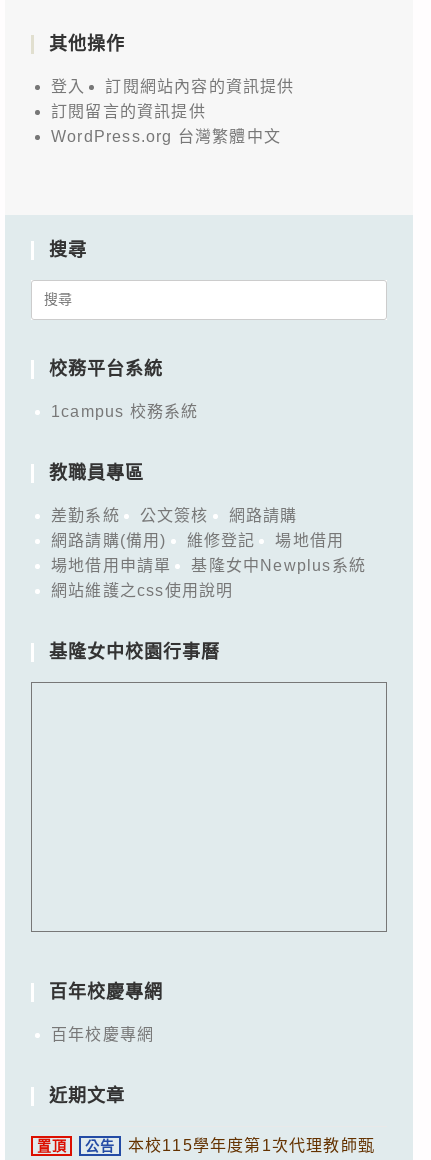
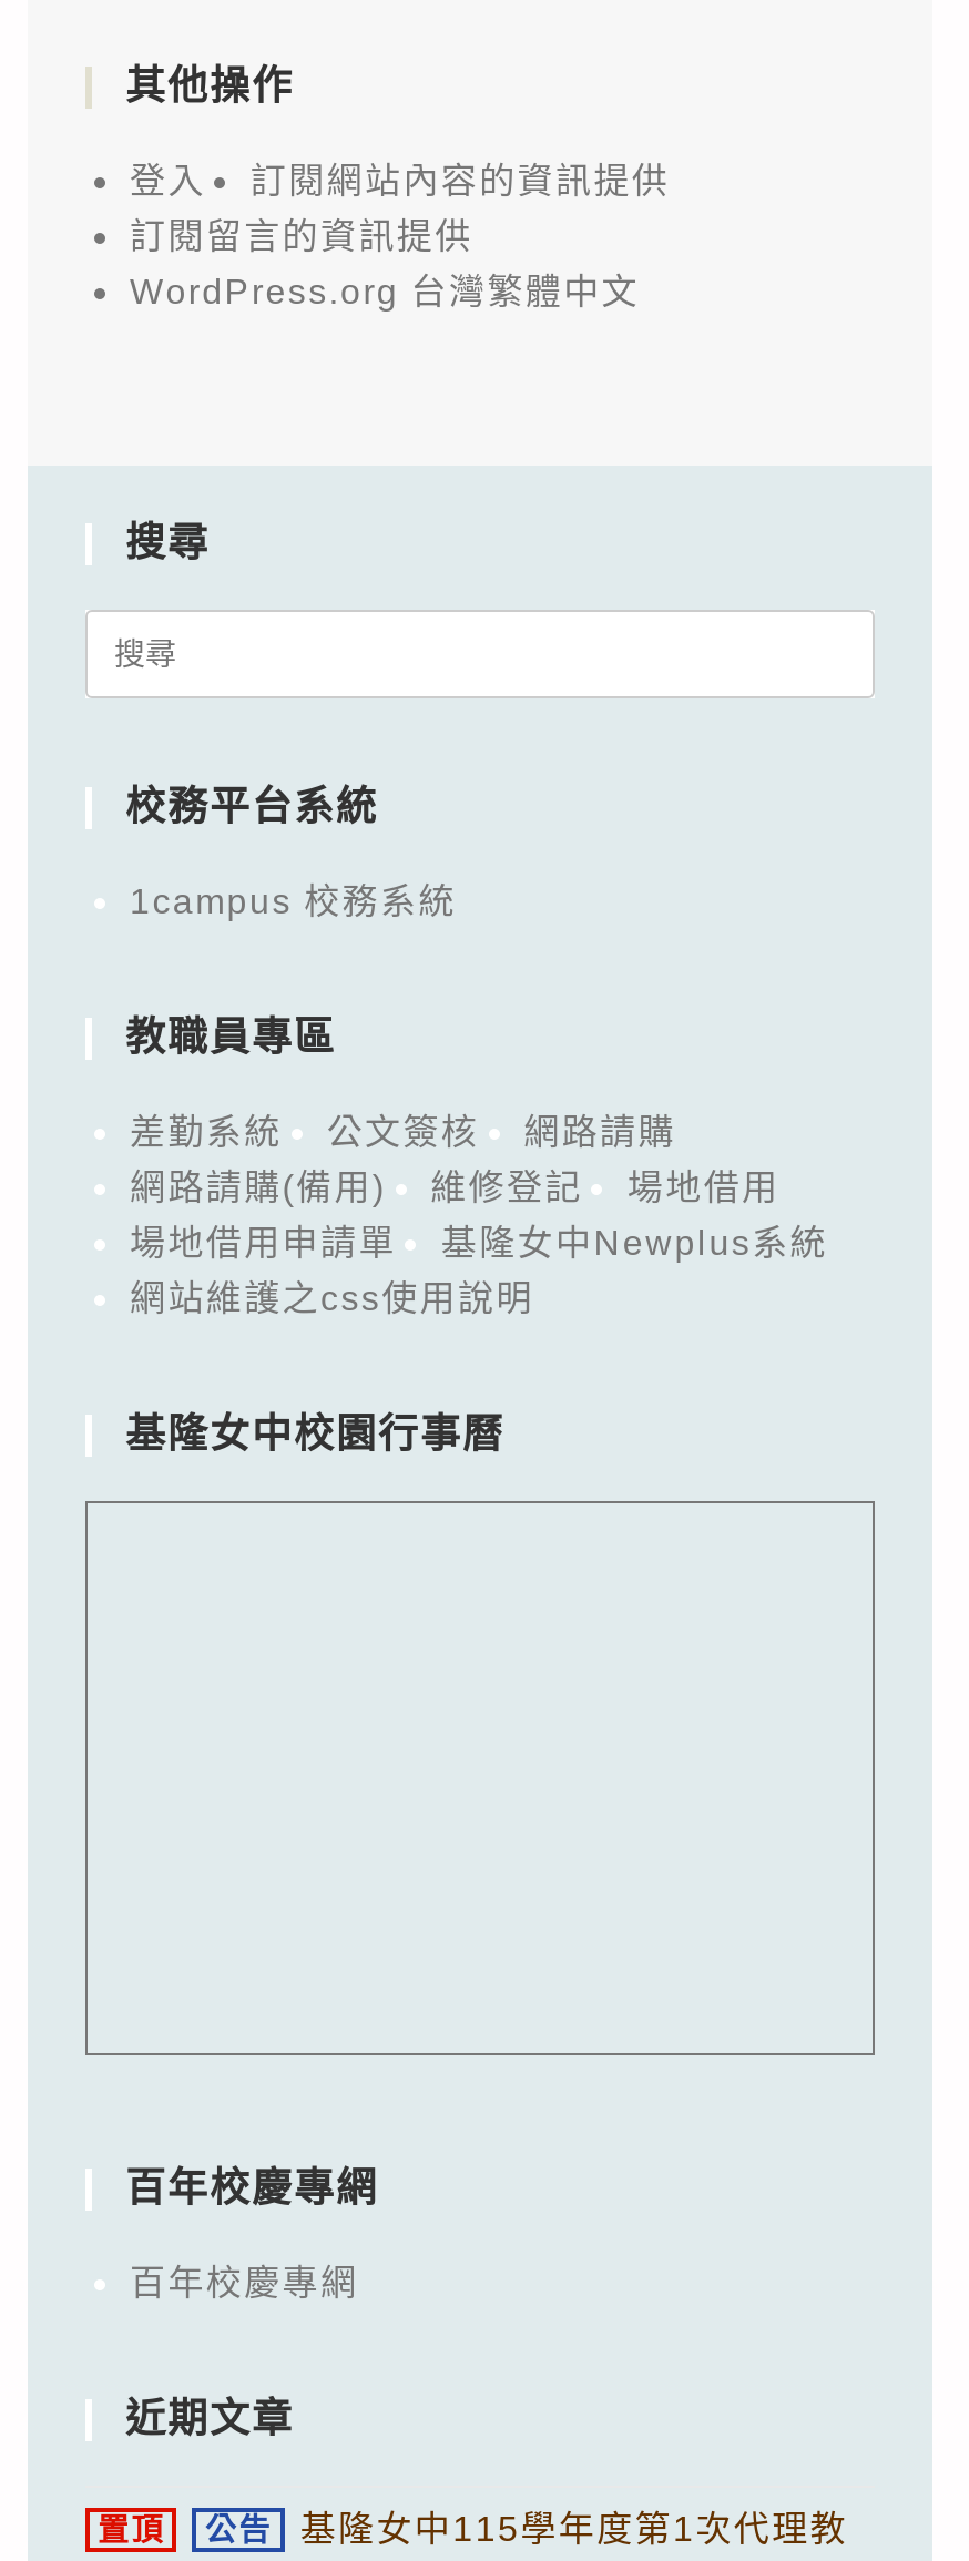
[128,1137,375,1154] 本校115學年度第1次代理教師甄 -> [300,2510,848,2548] 基隆女中115學年度第1次代理教

